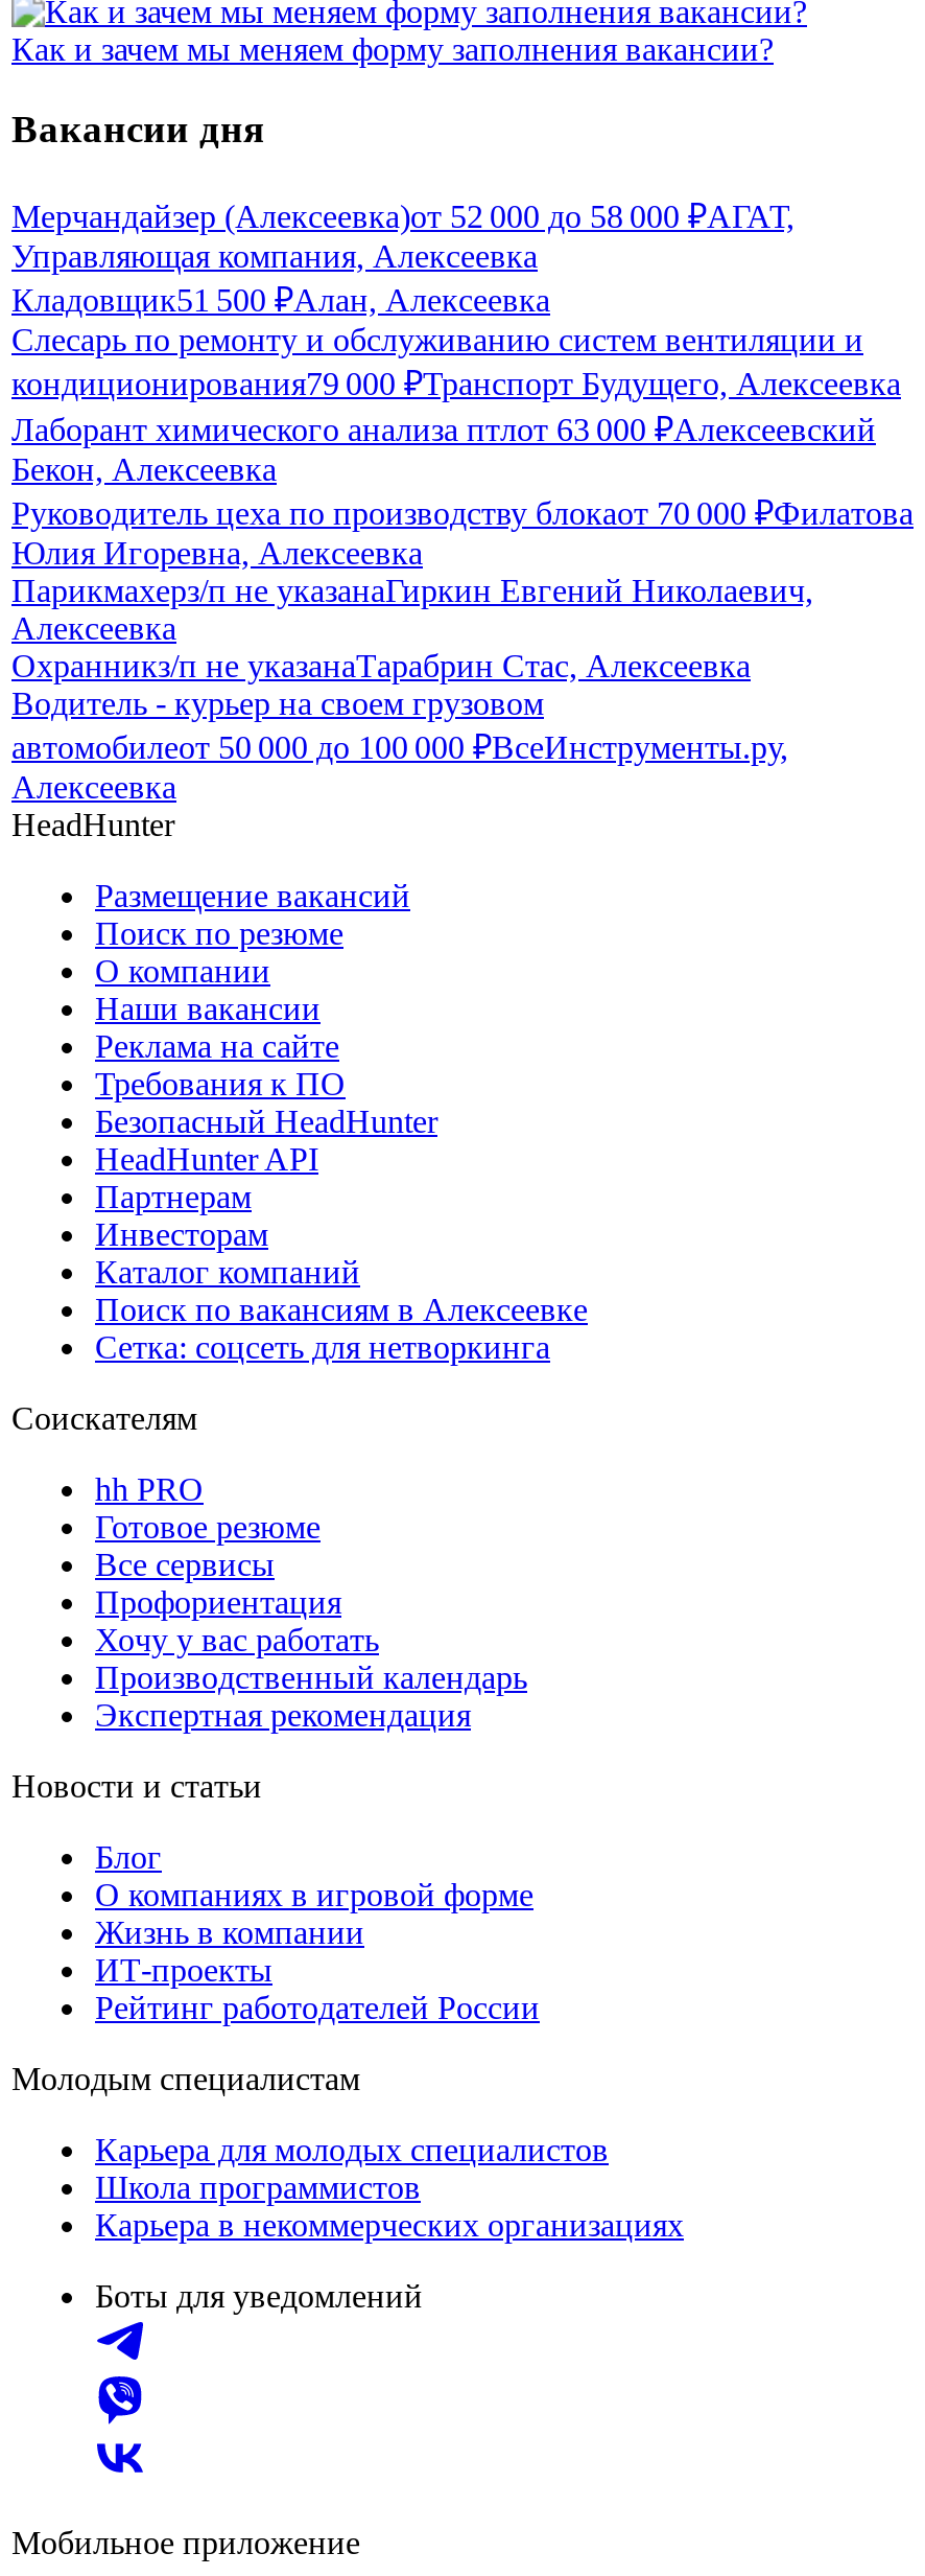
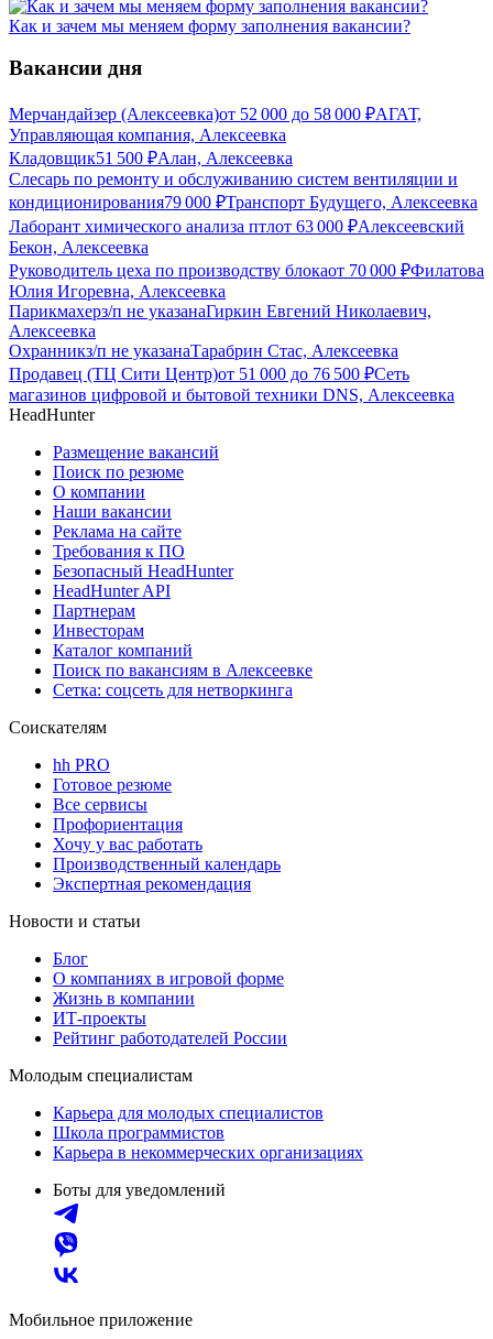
[11,686,788,805] Водитель - курьер на своем грузовом | автомобилеот 50 000 до 100 000 ₽ВсеИнструменты.ру, | Алексеевка -> [9,365,454,404] Продавец (ТЦ Сити Центр)от 51 000 до 76 500 ₽Сеть | магазинов цифровой и бытовой техники DNS, Алексеевка

